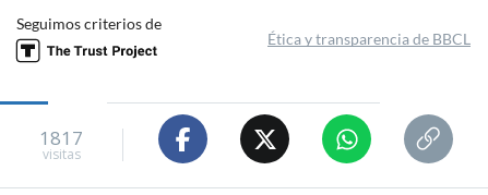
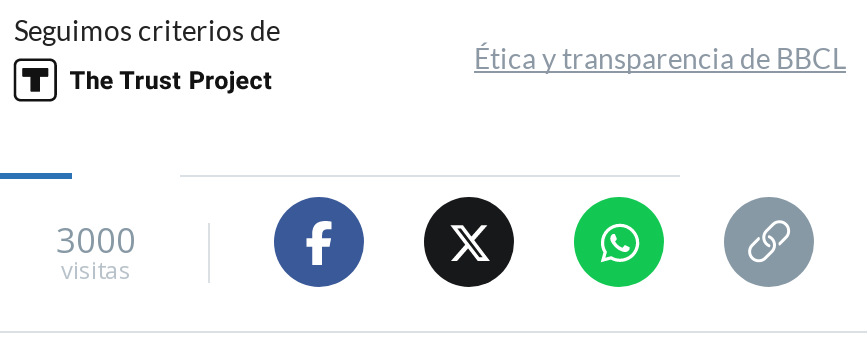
[39,125,83,150] 1817 -> [56,216,136,262] 3000

